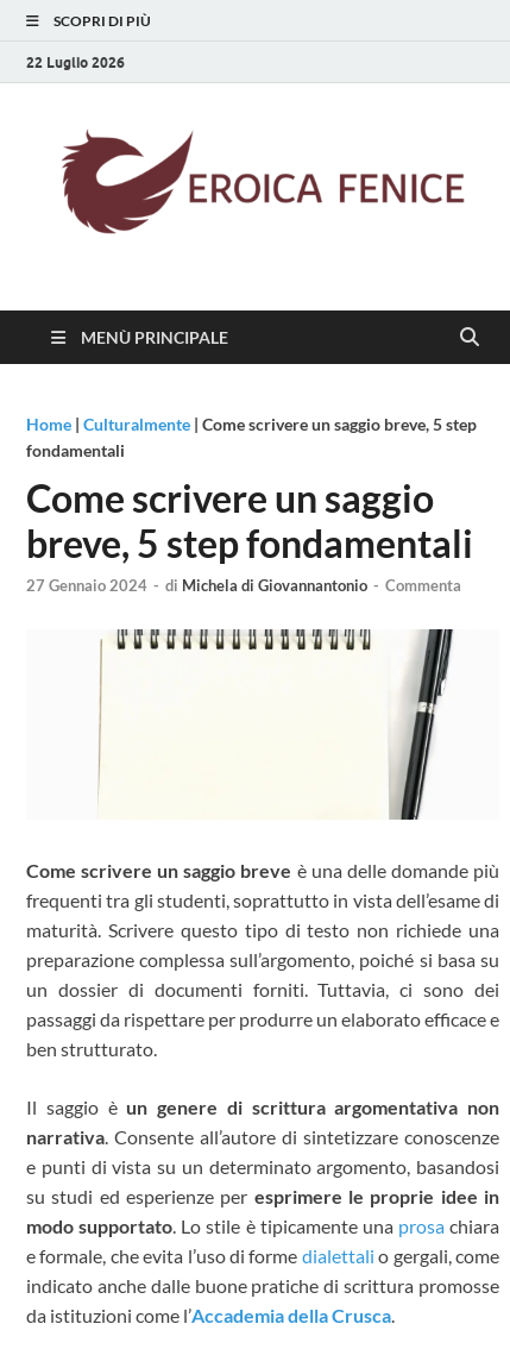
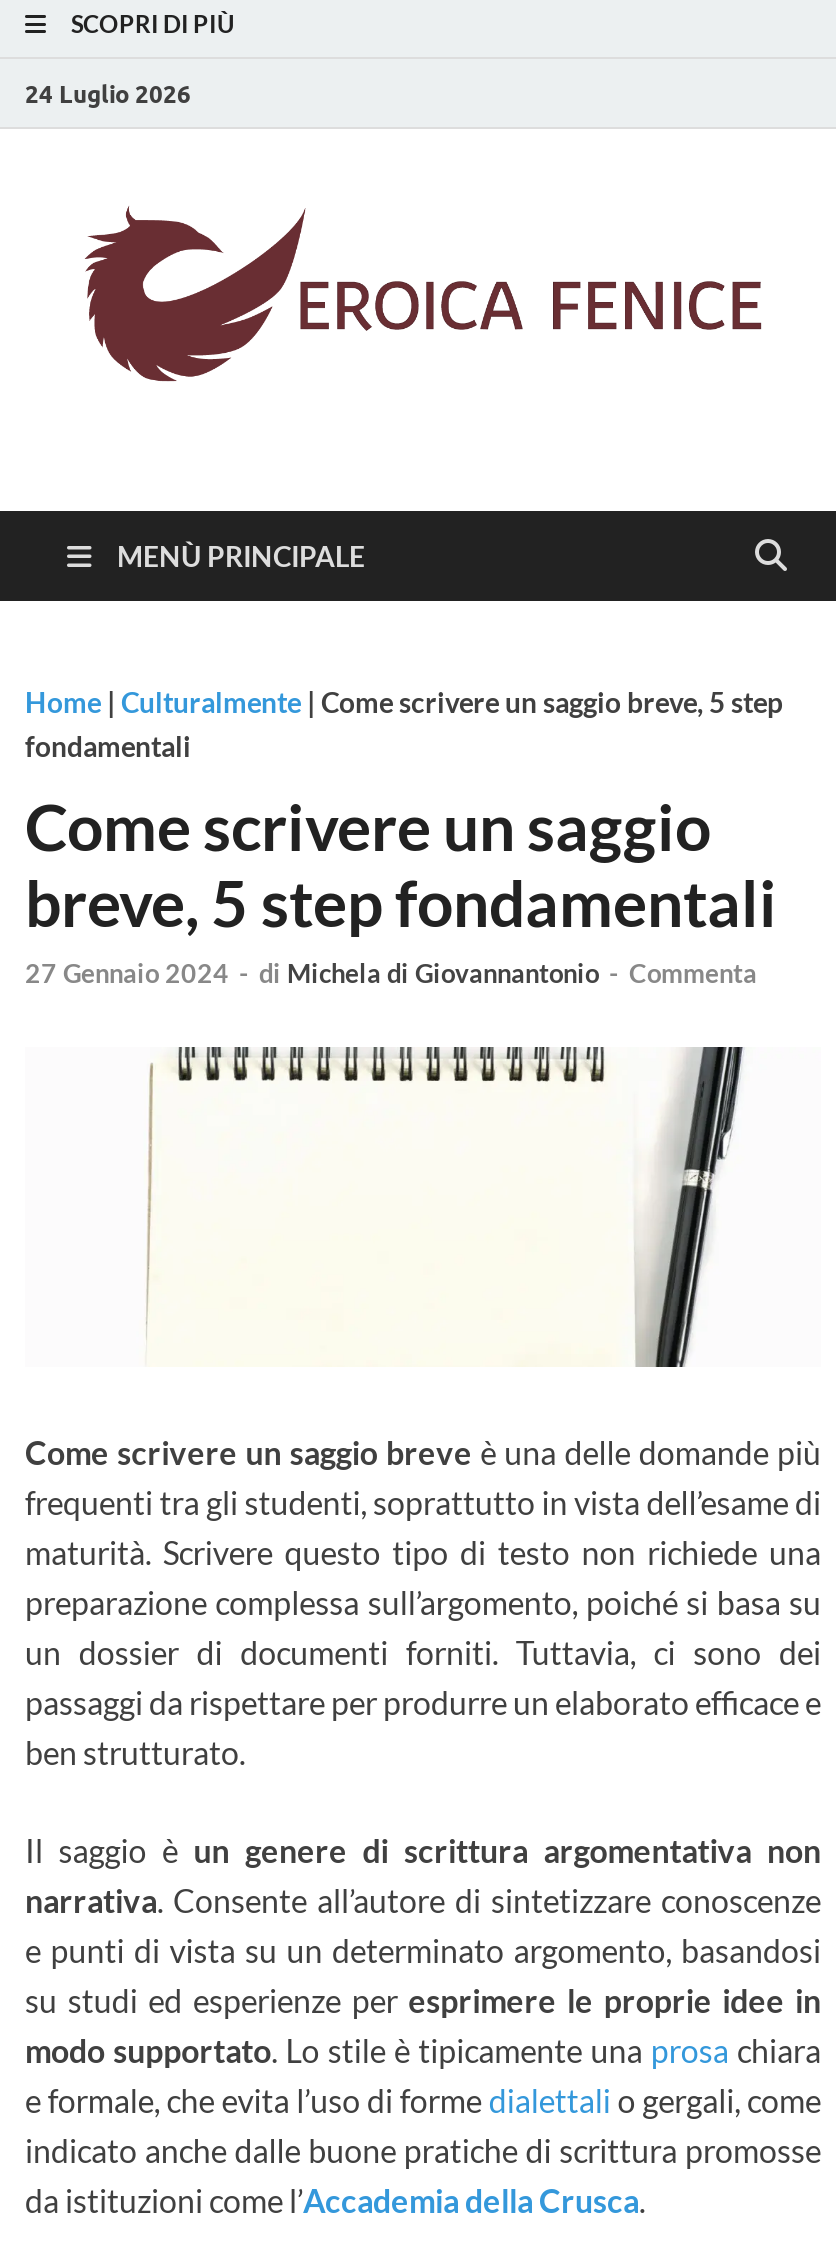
[26,53,125,71] 22 Luglio 2026 -> [25,78,191,108] 24 Luglio 2026

